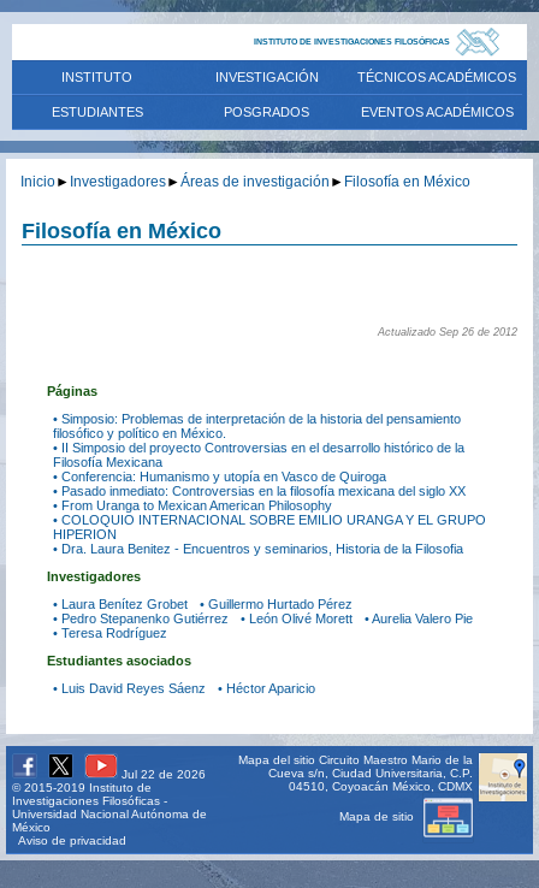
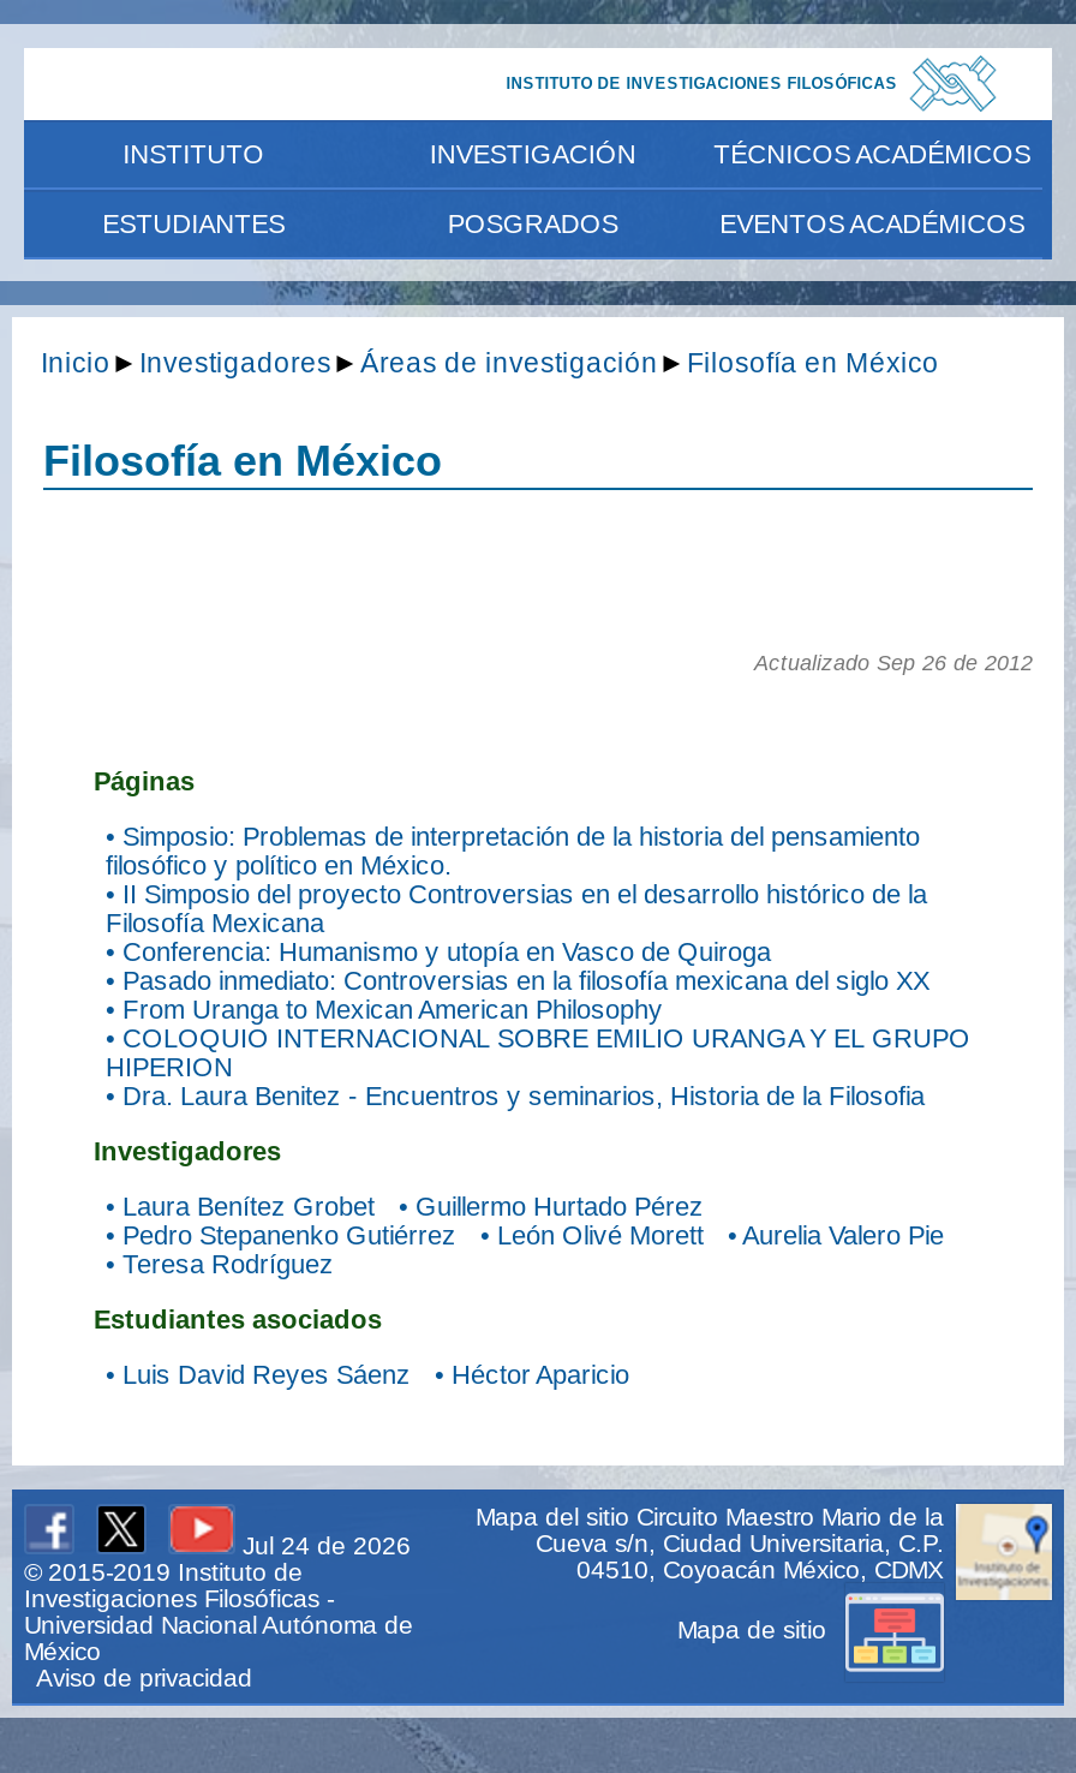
[122,768,206,781] Jul 22 de 2026 -> [243,1533,411,1560] Jul 24 de 2026

